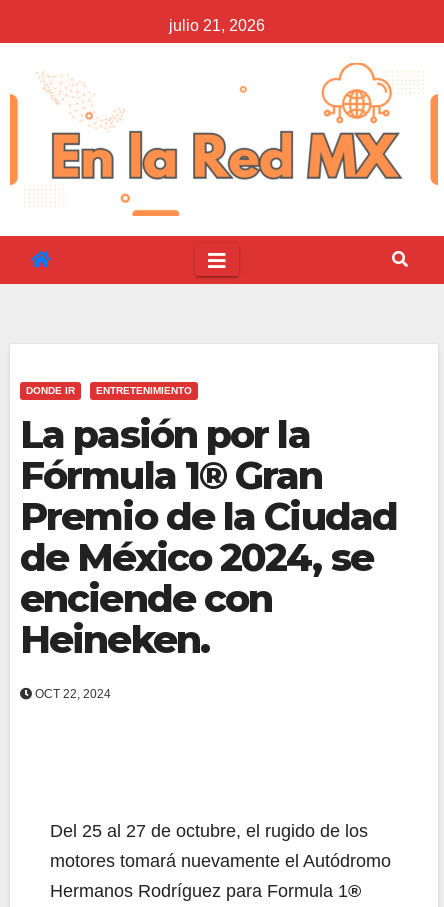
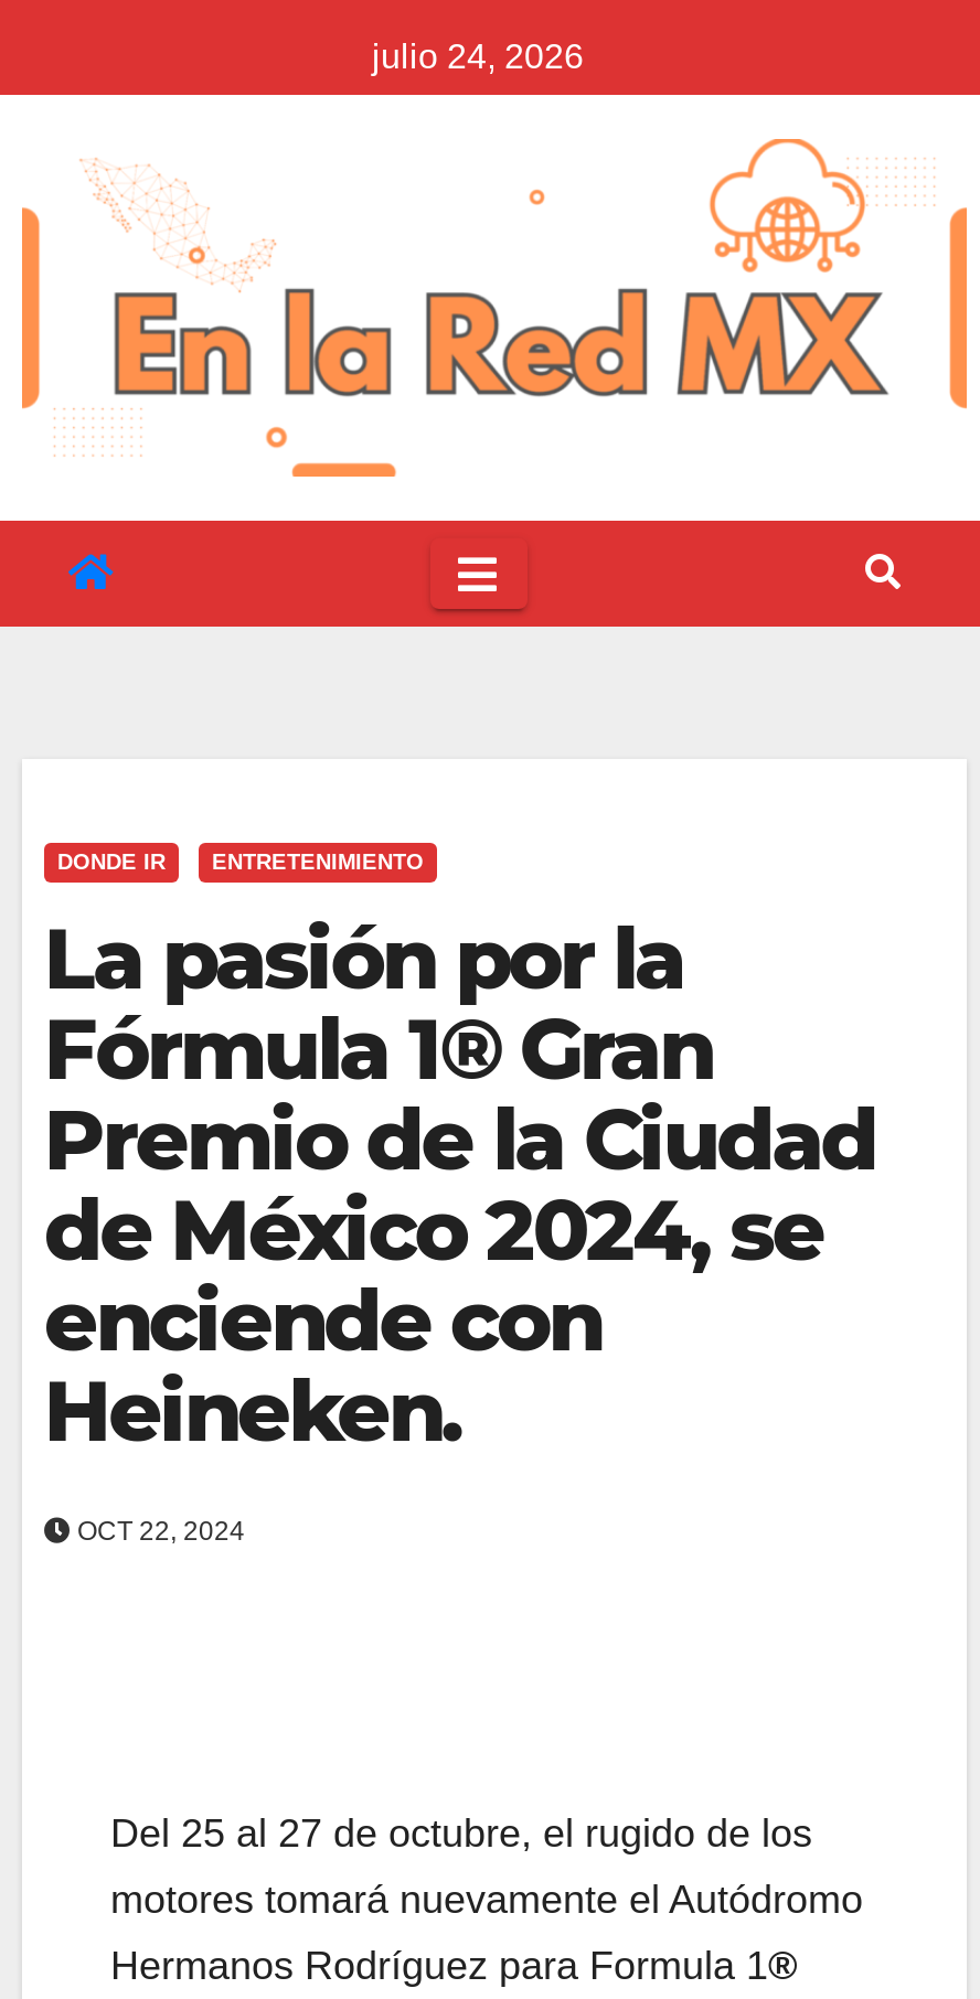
[168,17,264,34] julio 21, 2026 -> [372,38,584,75] julio 24, 2026

